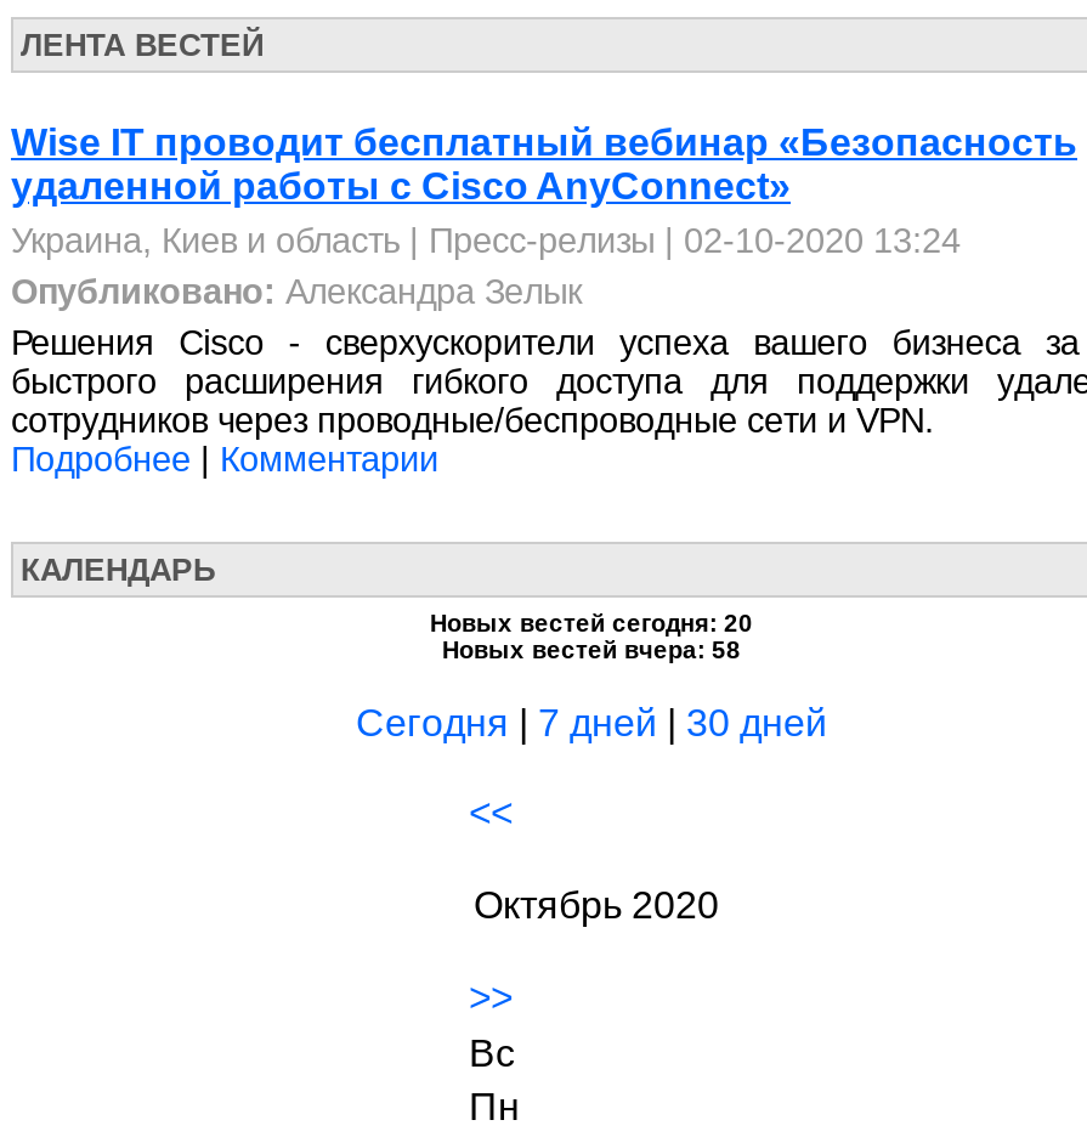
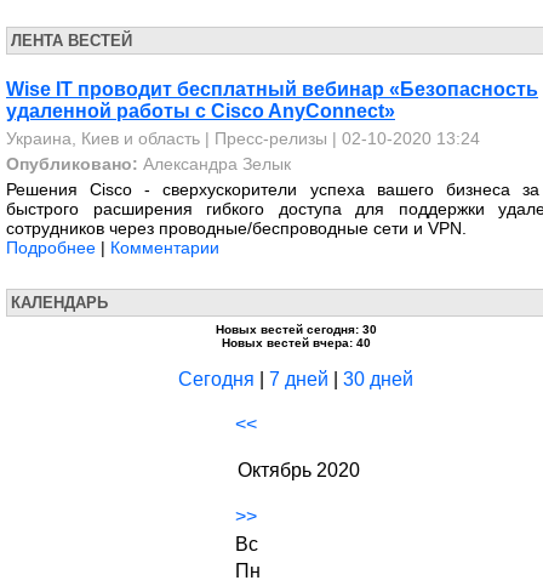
[430,610,753,637] Новых вестей сегодня: 20 -> [215,323,376,336] Новых вестей сегодня: 30
[442,637,741,663] Новых вестей вчера: 58 -> [221,336,370,349] Новых вестей вчера: 40

